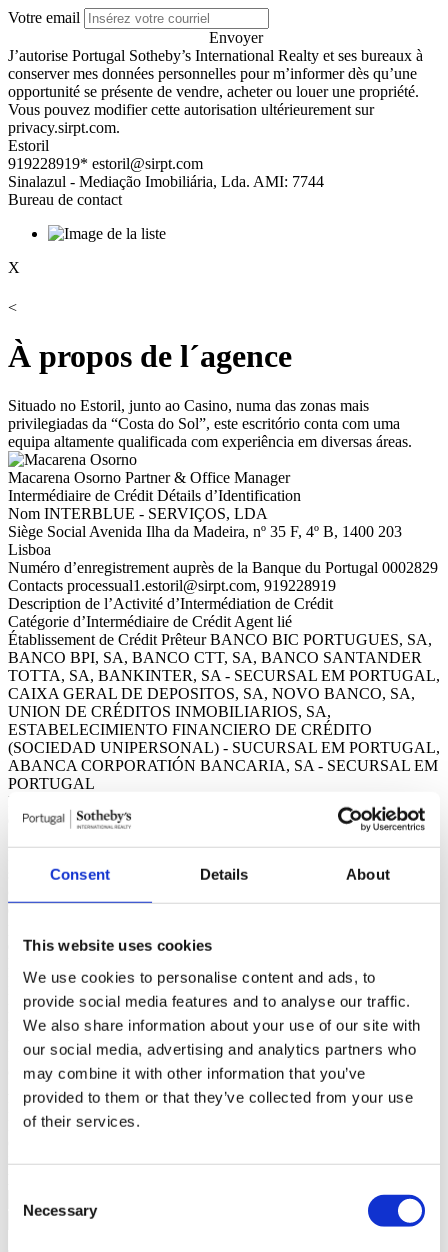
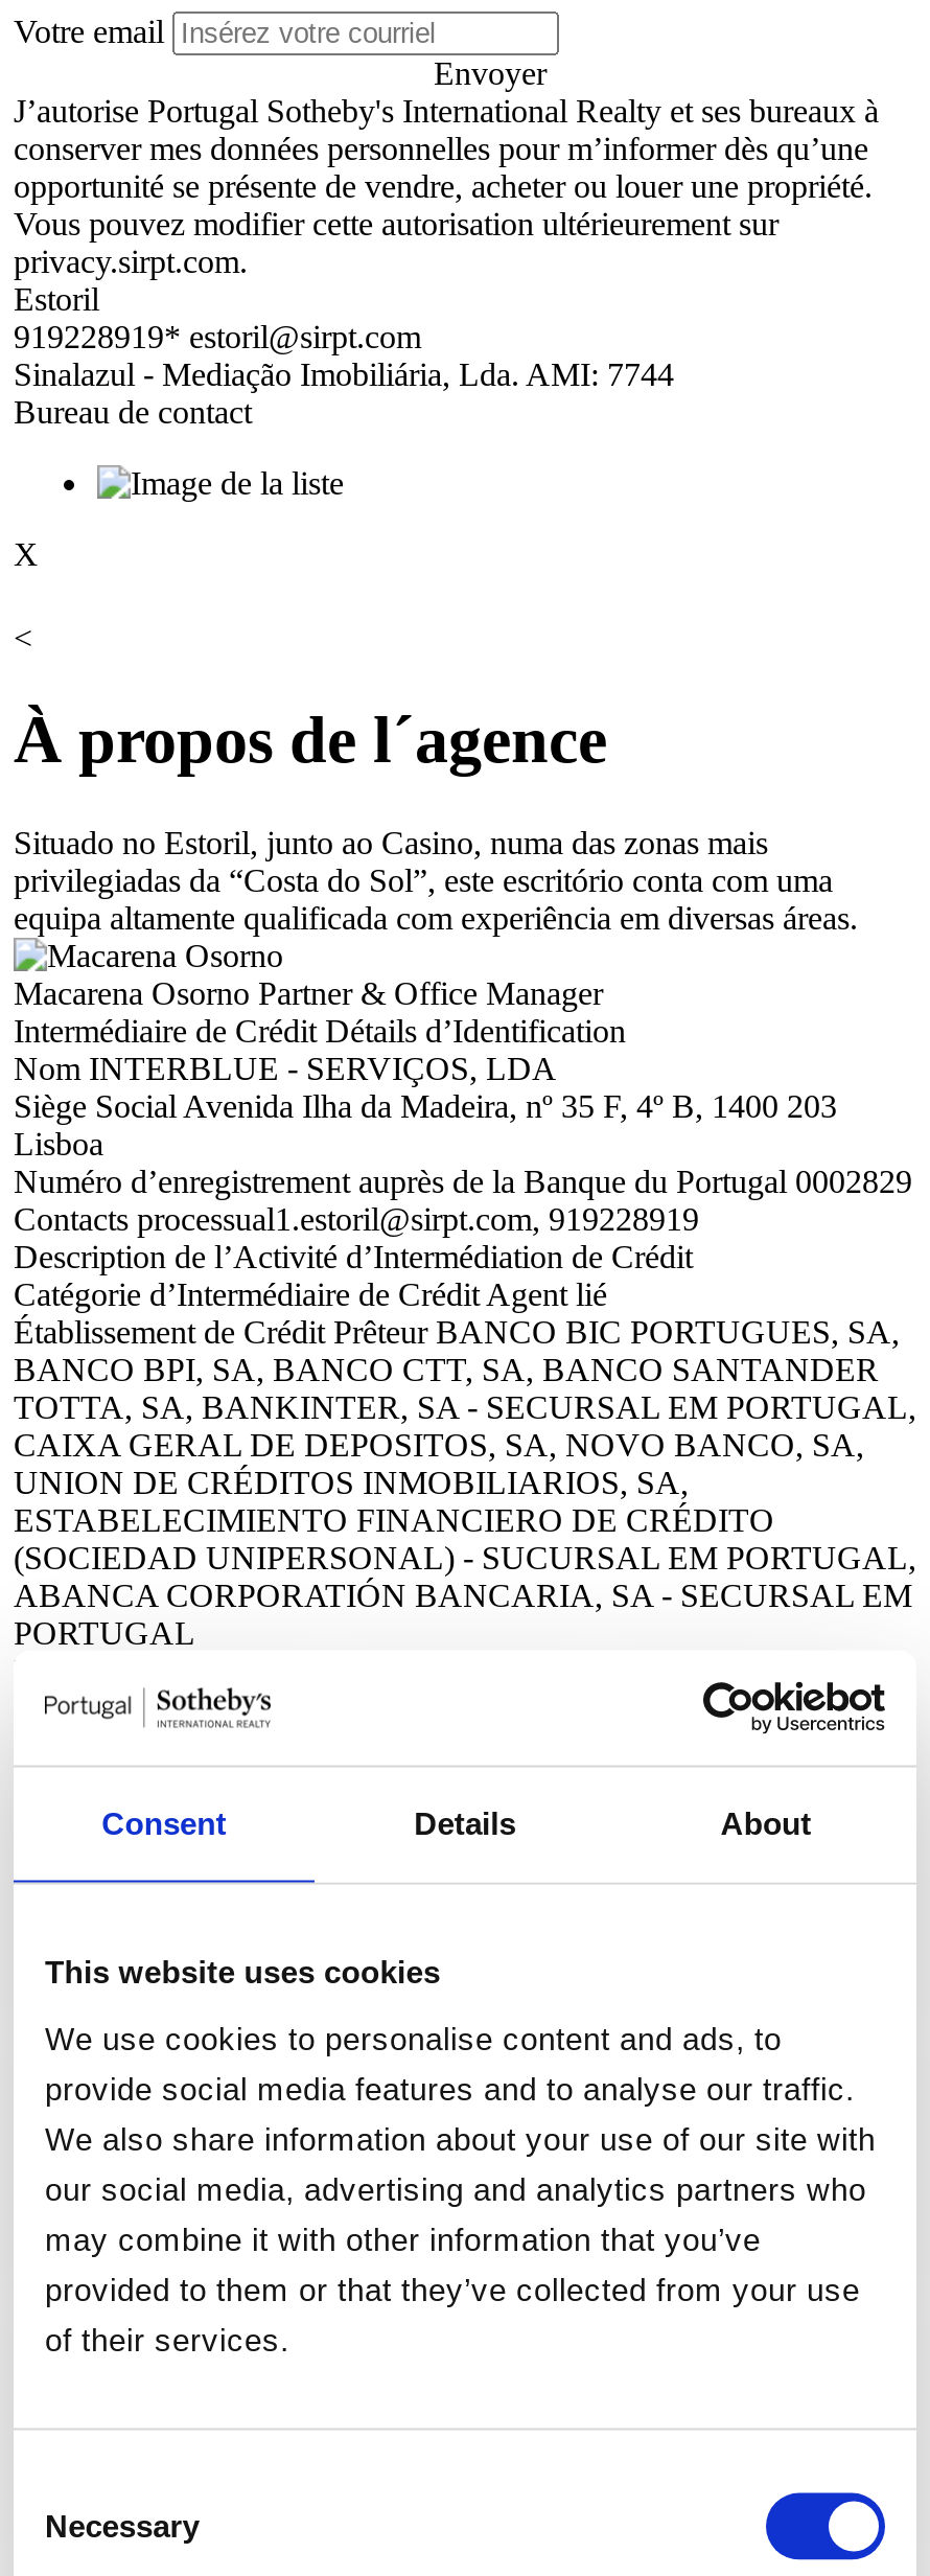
[8,47,423,64] J’autorise Portugal Sotheby’s International Realty et ses bureaux à -> [14,94,879,129] J’autorise Portugal Sotheby's International Realty et ses bureaux à

